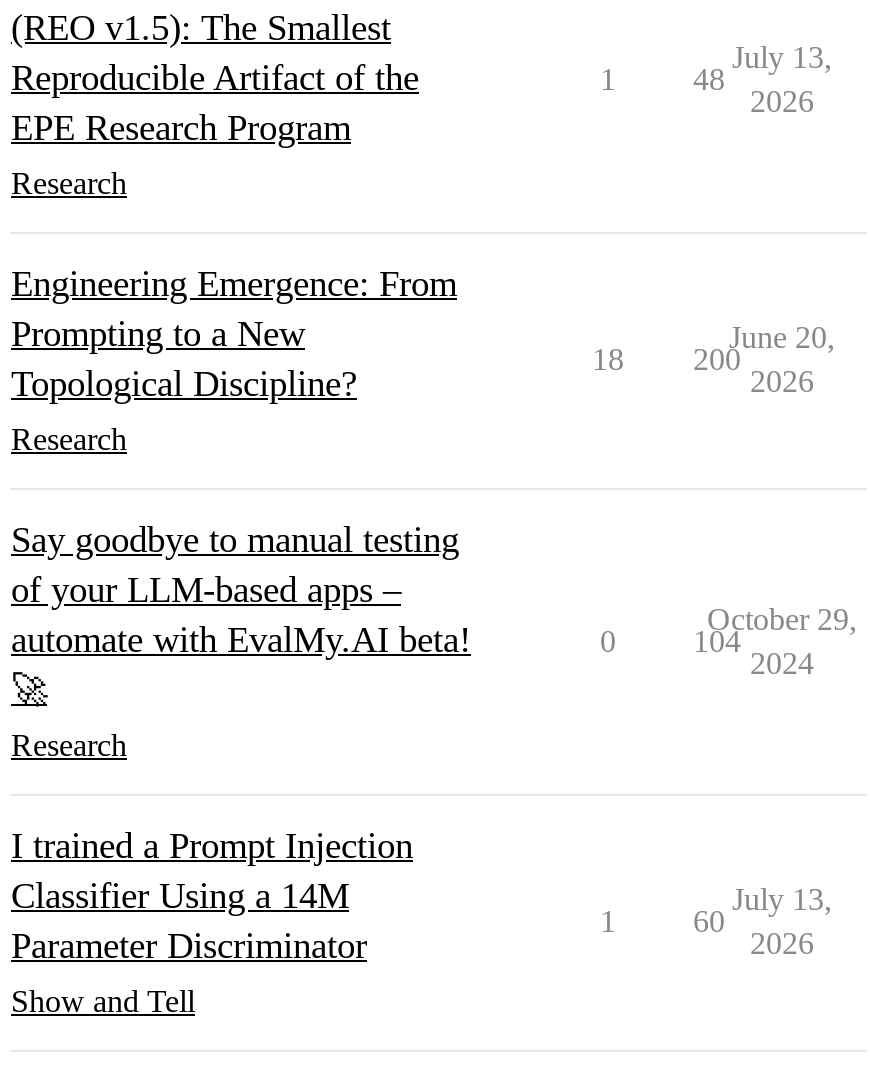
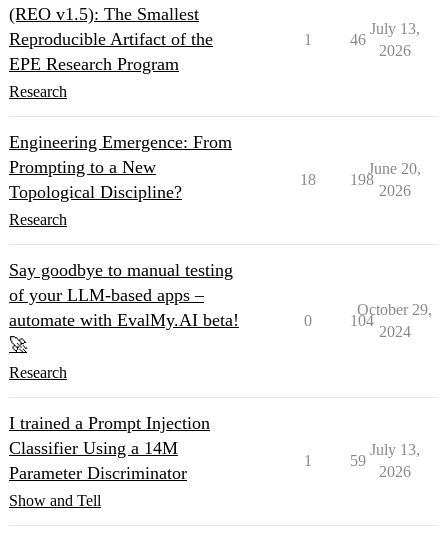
[693,62,725,96] 48 -> [350,31,366,48] 46
[693,342,741,376] 200 -> [350,171,374,188] 198
[693,904,725,938] 60 -> [350,452,366,469] 59

